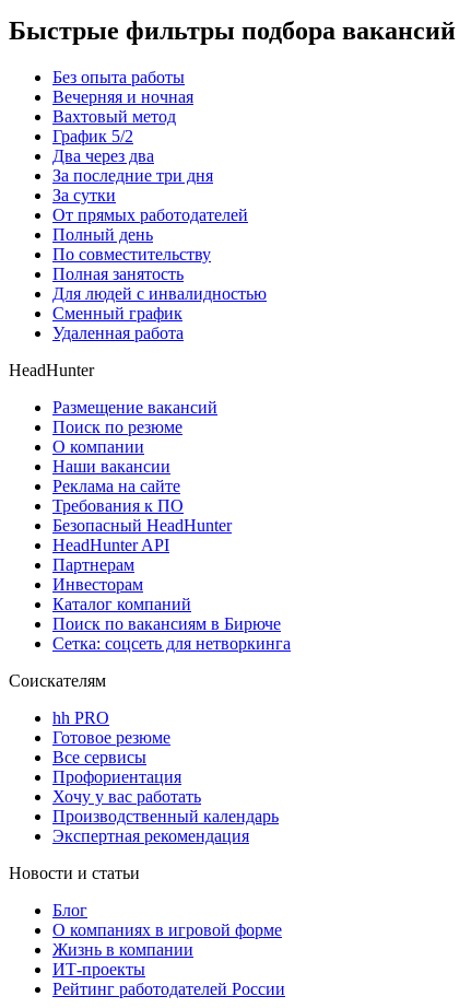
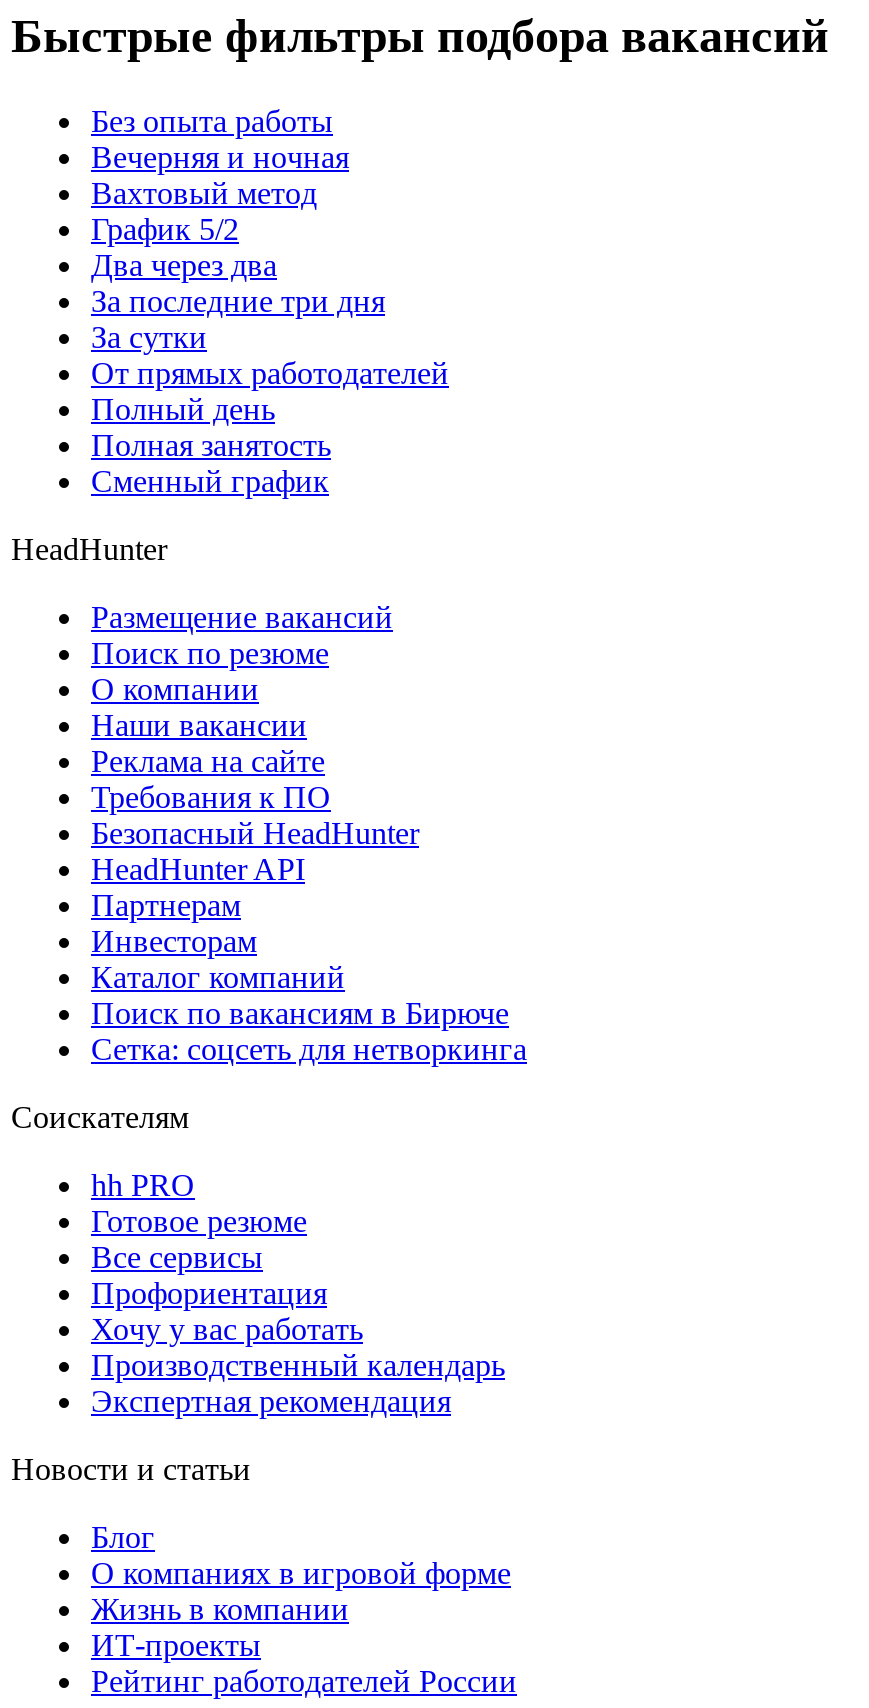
[52,245,211,263] По совместительству -> none
[52,284,267,303] Для людей с инвалидностью -> none
[52,324,184,342] Удаленная работа -> none

